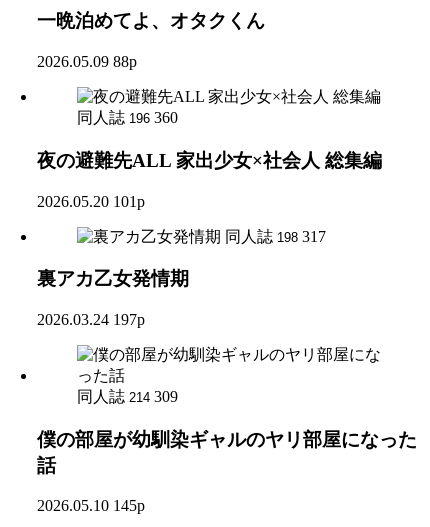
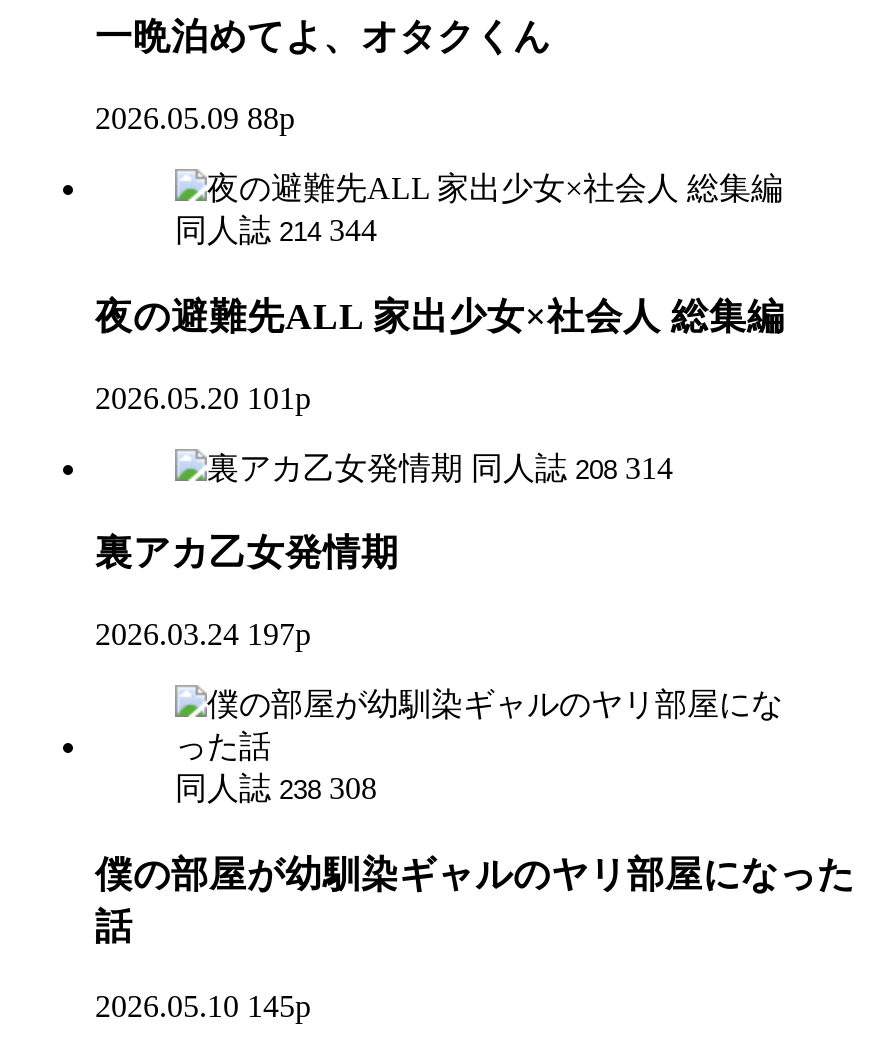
[77,109,178,126] 同人誌 196 360 -> [175,213,377,247] 同人誌 214 344
[225,227,326,244] 同人誌 198 317 -> [471,450,673,484] 同人誌 208 314
[77,388,178,405] 同人誌 214 309 -> [175,771,377,805] 同人誌 238 308

